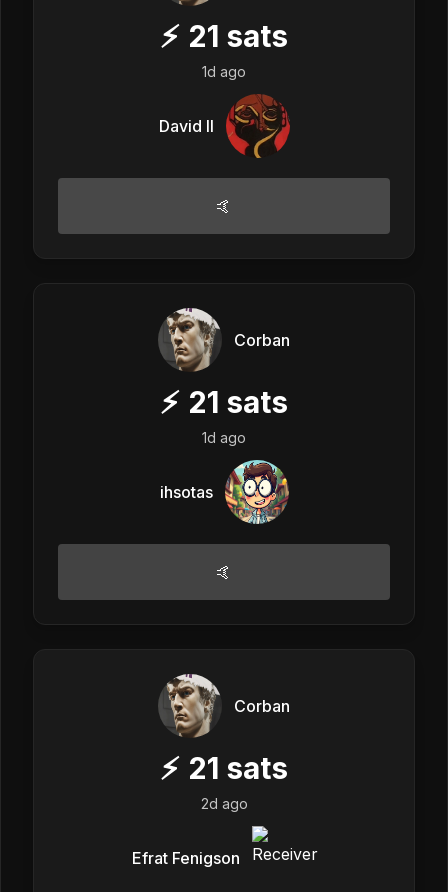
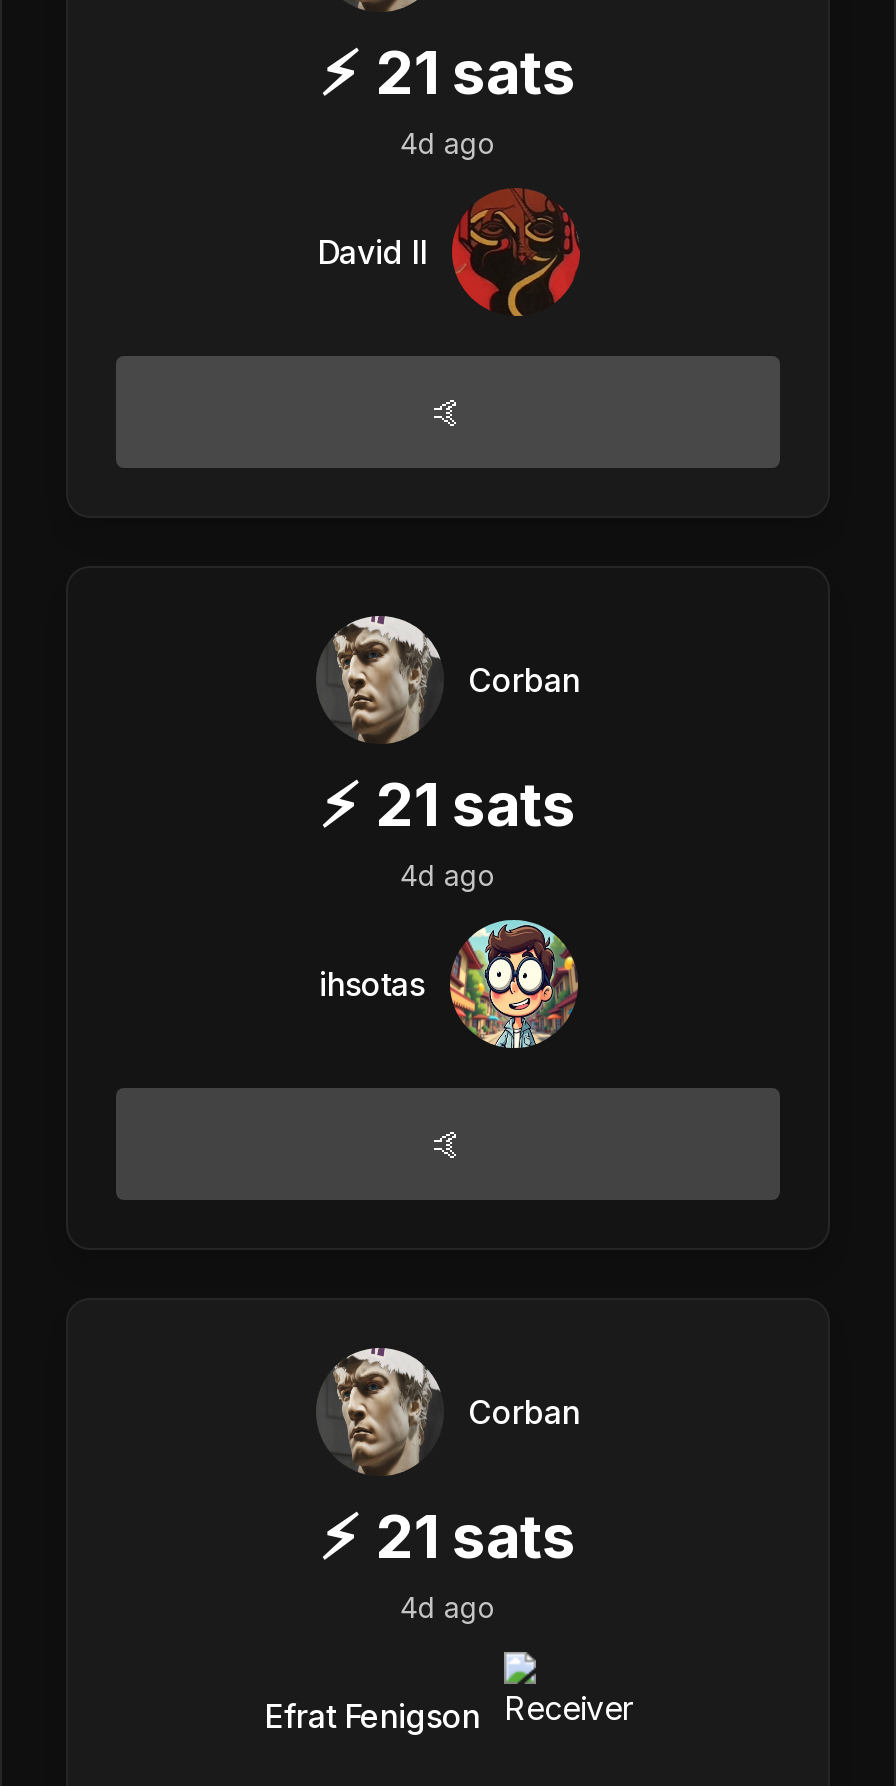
[202,62,246,79] 1d ago -> [400,125,496,159] 4d ago
[202,428,246,445] 1d ago -> [400,857,496,891] 4d ago
[200,794,247,811] 2d ago -> [400,1589,496,1623] 4d ago

